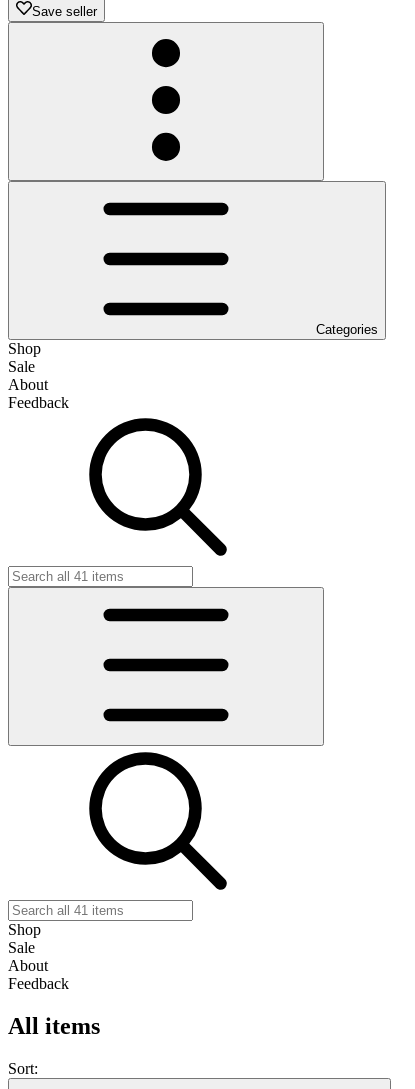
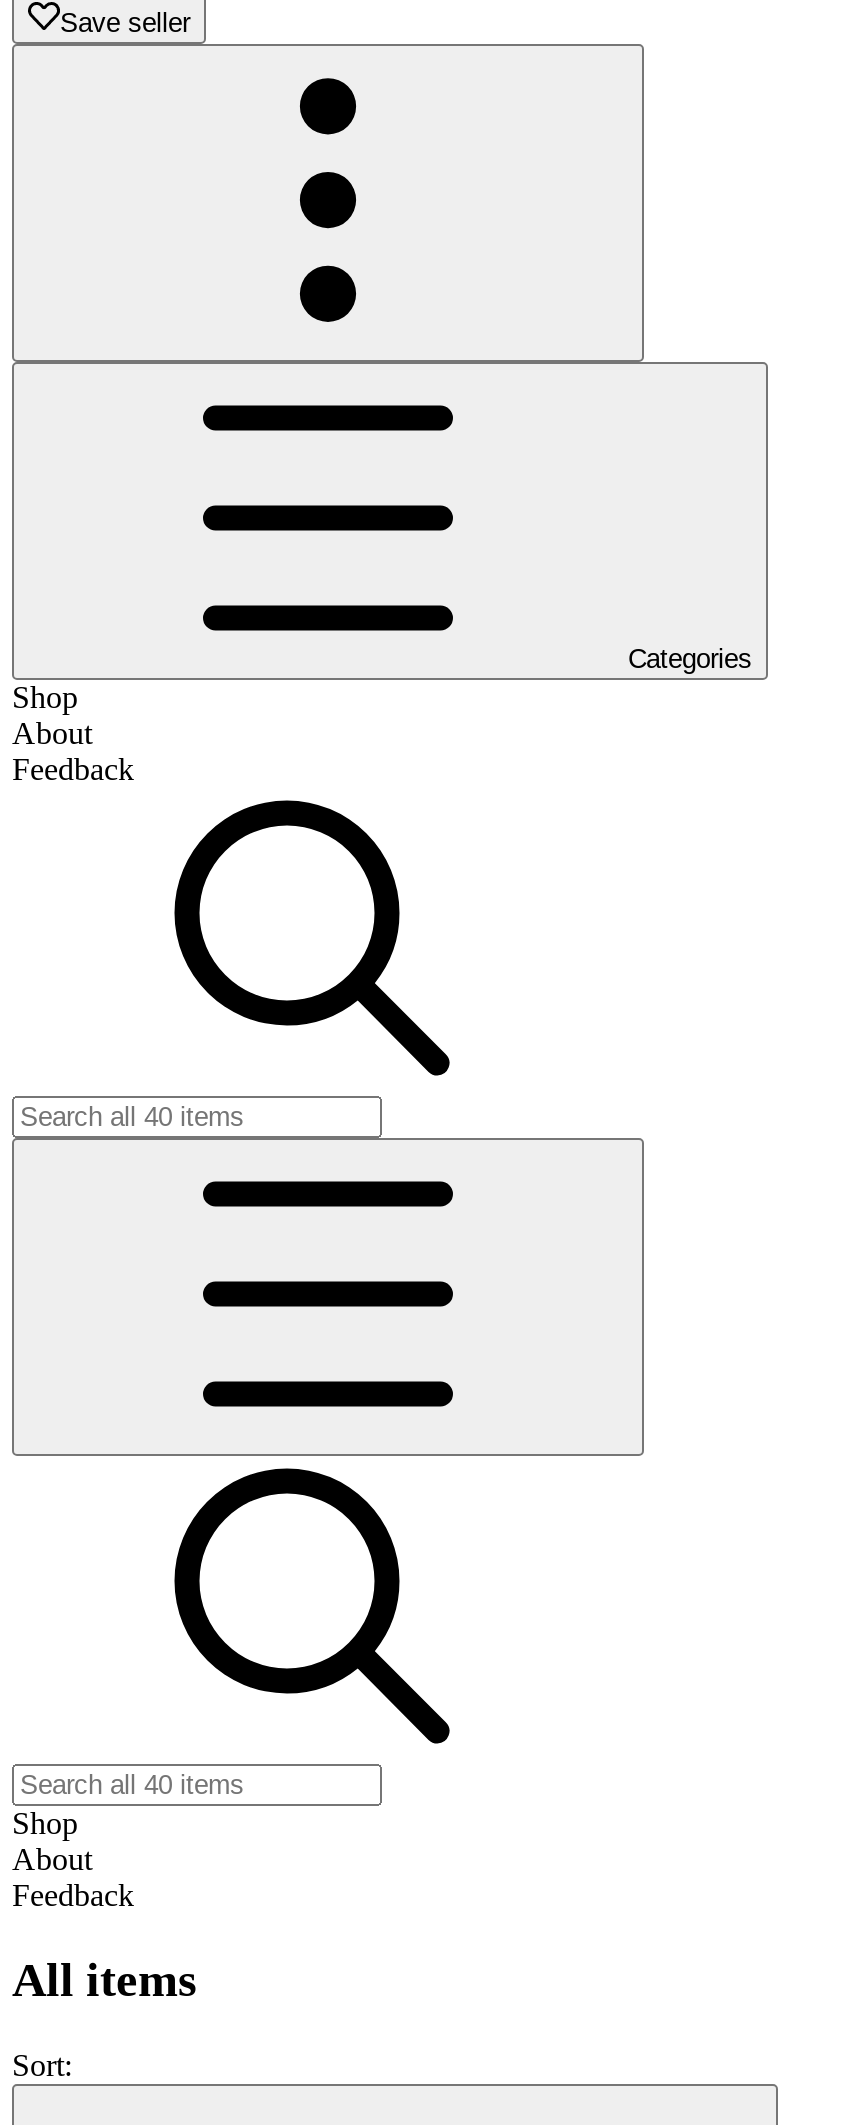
[8,358,35,375] Sale -> none
[8,939,35,956] Sale -> none

